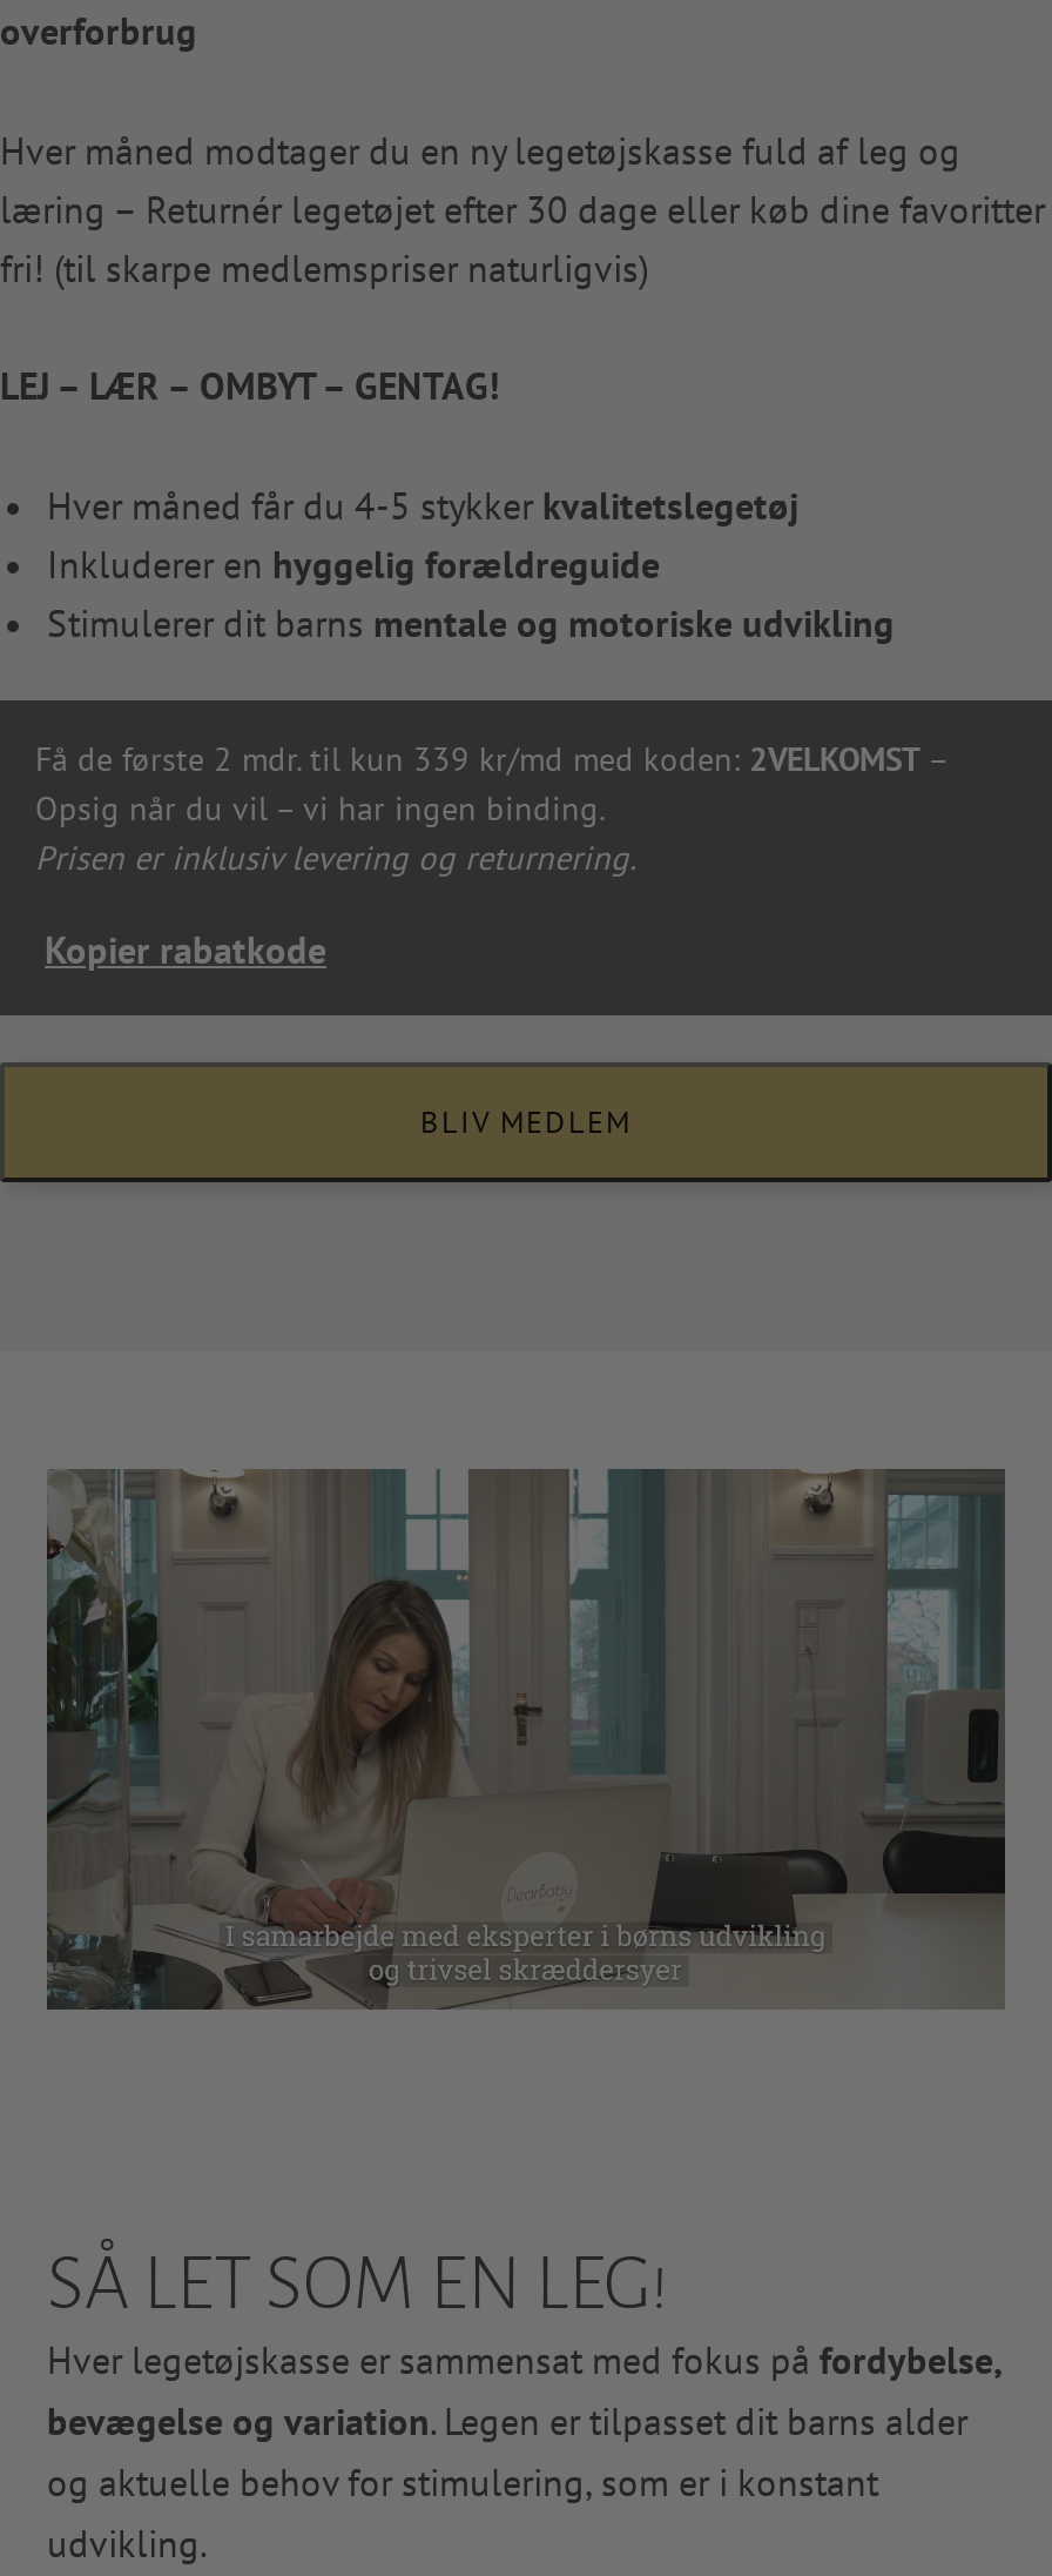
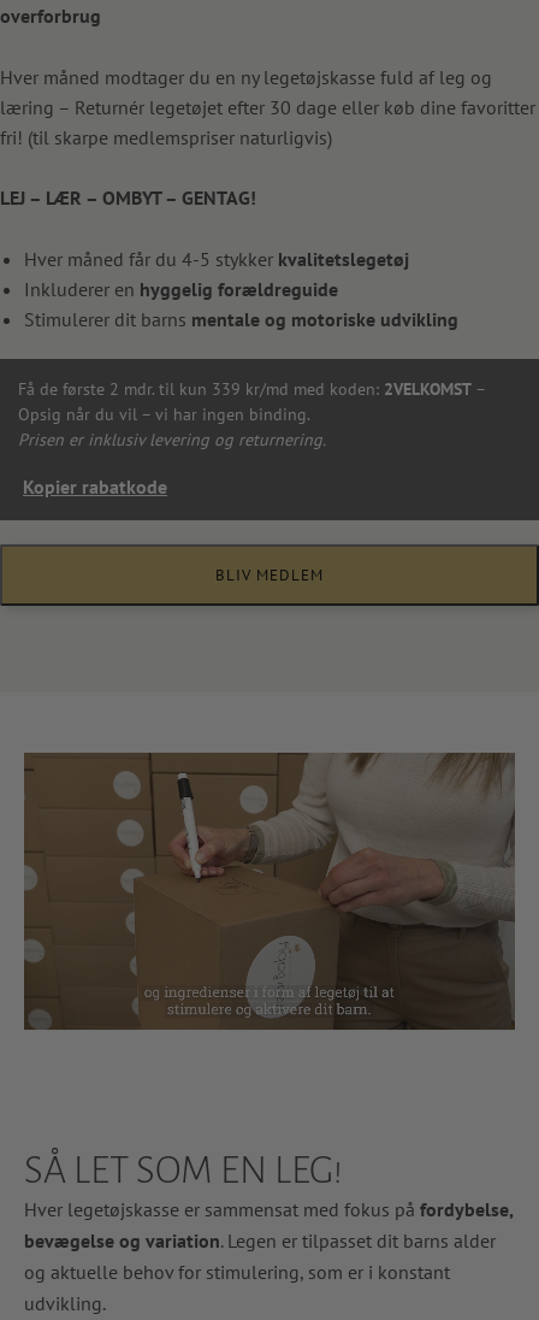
[45,1469,1007,2012] [image] -> [23,752,515,1031] [image]

